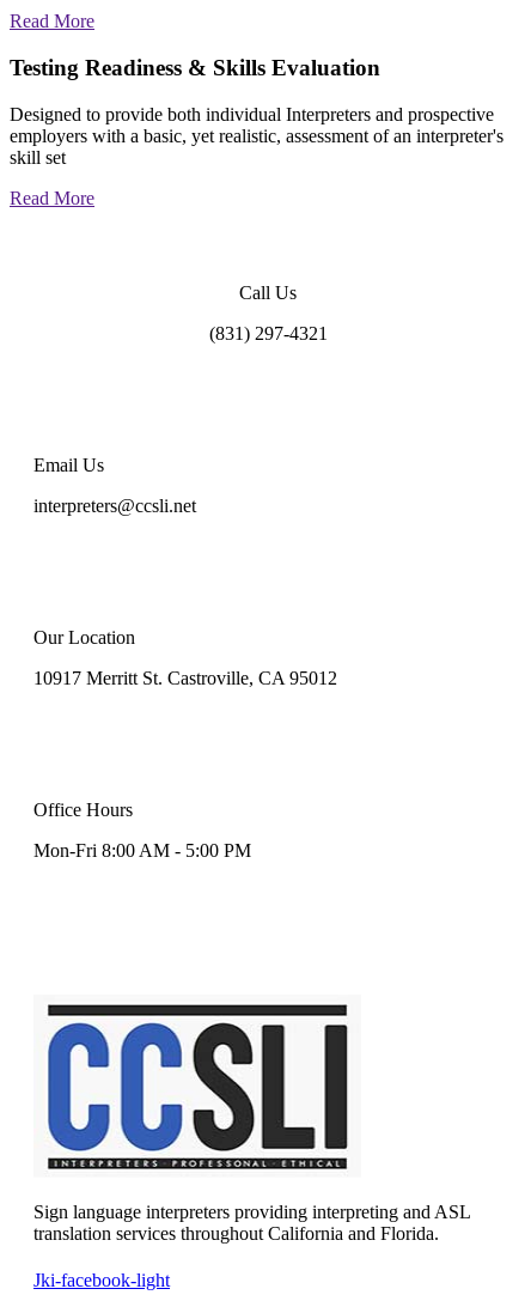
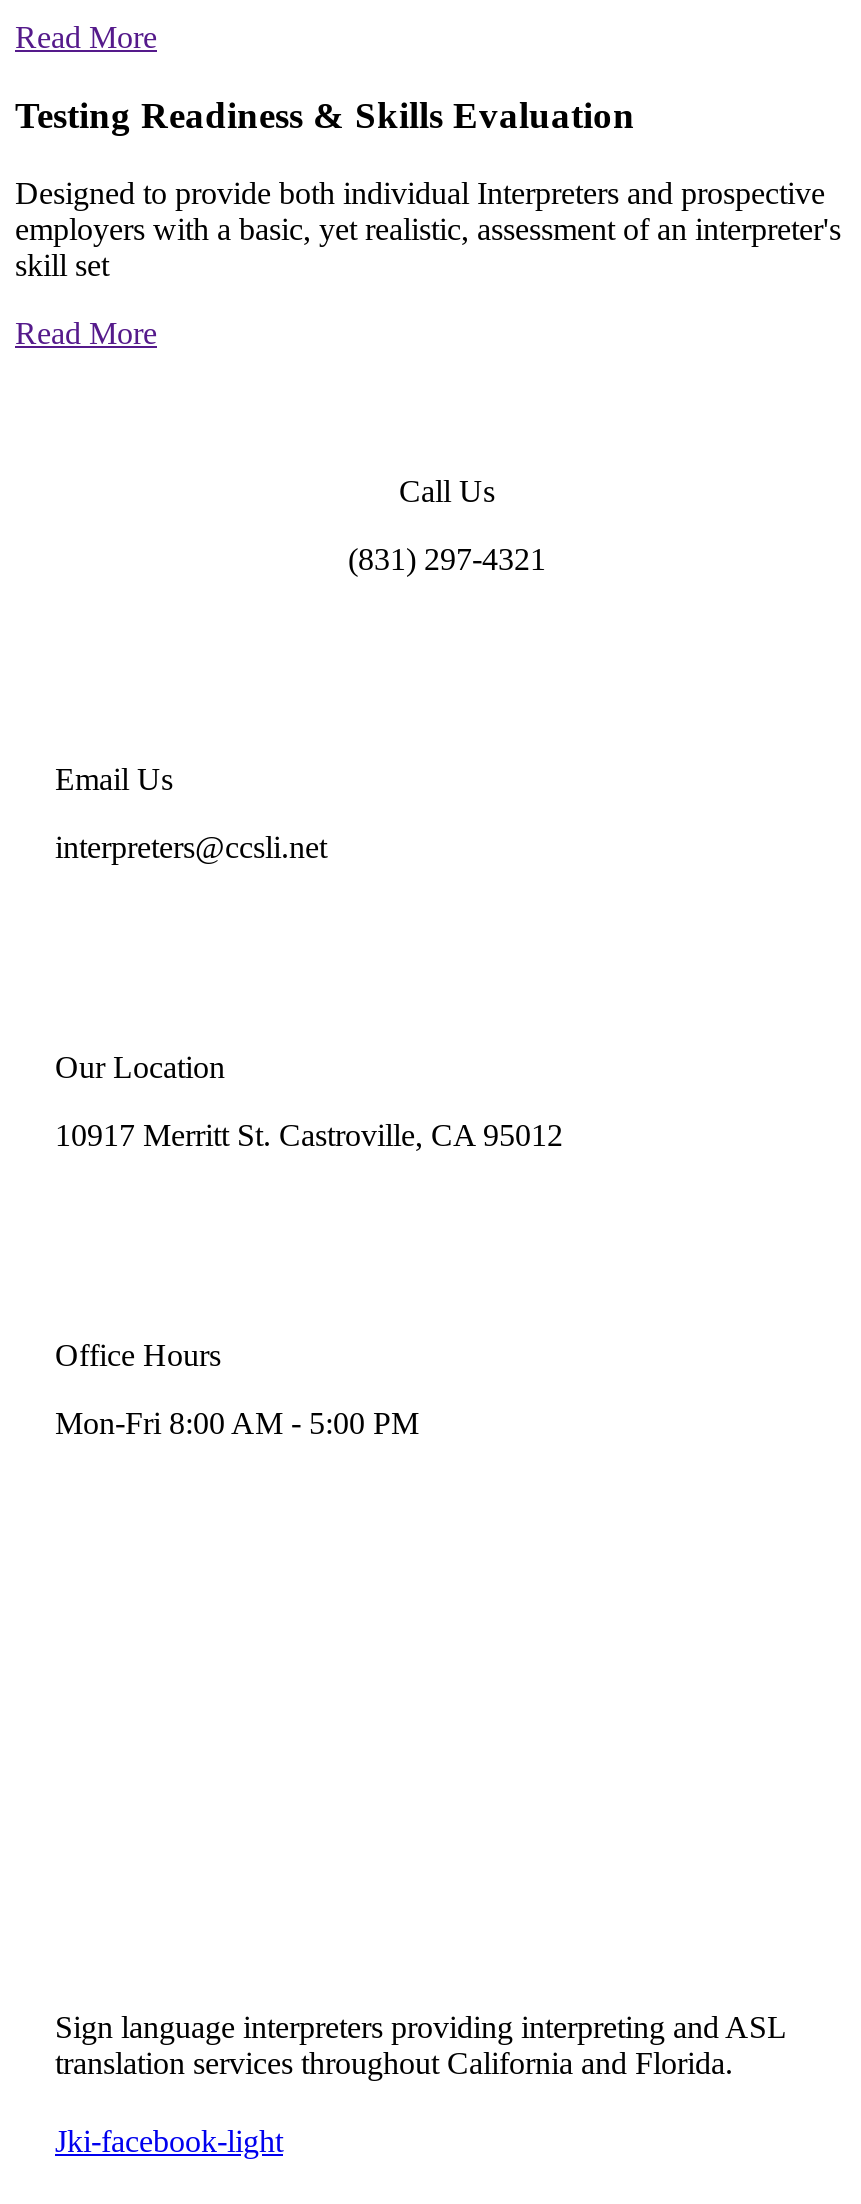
[47,1003,349,1171] [image] -> none

